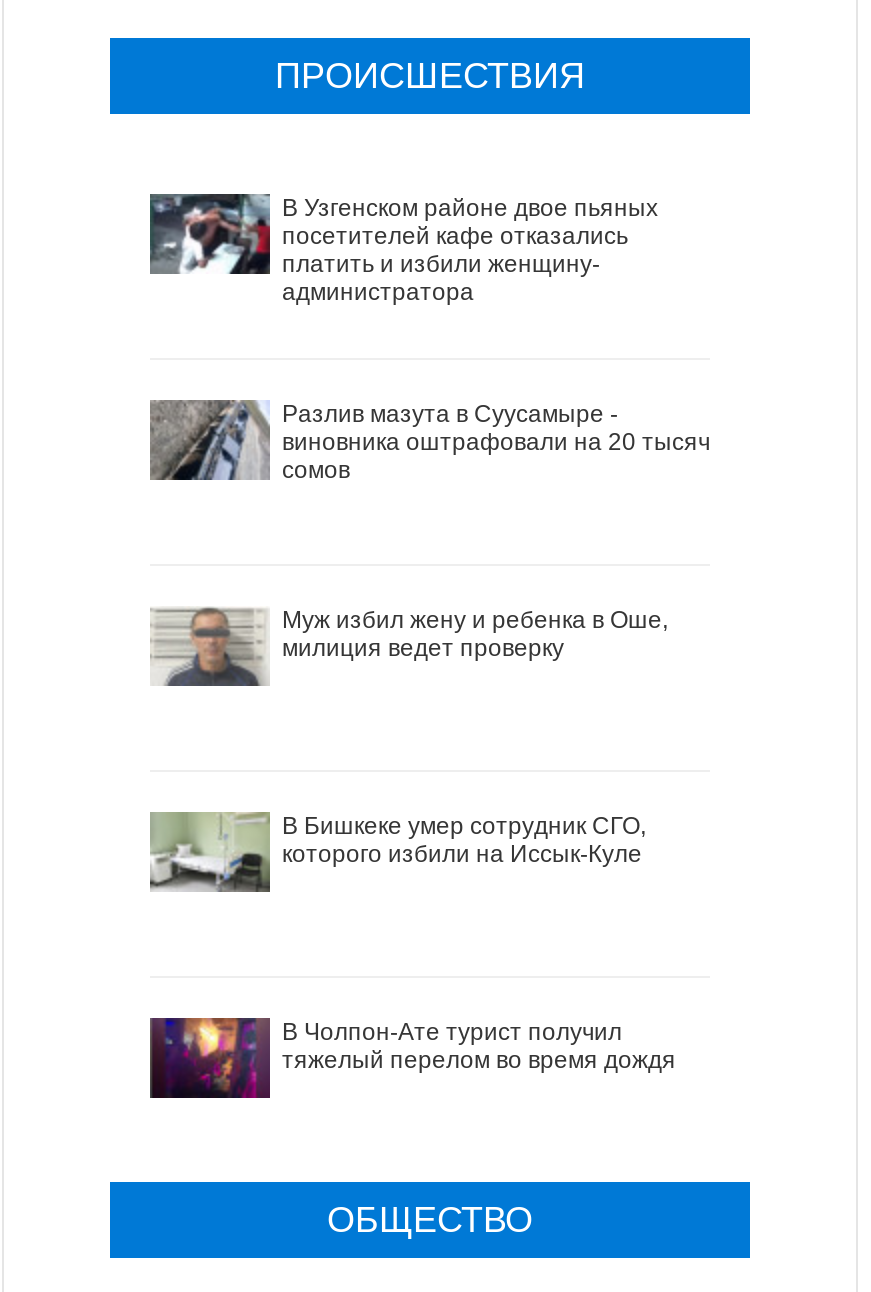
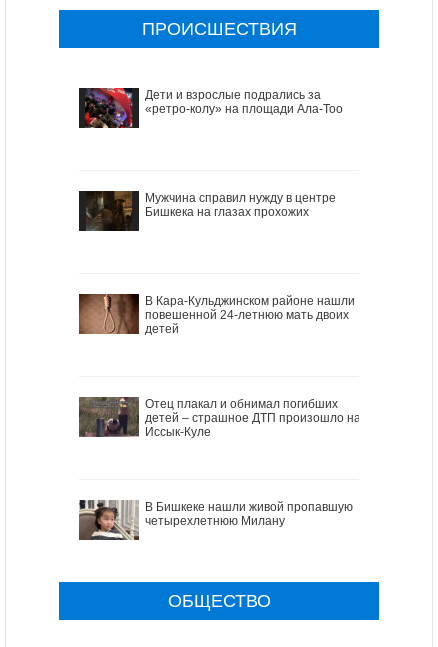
[150,192,658,305] [image] | В Узгенском районе двое пьяных | посетителей кафе отказались | платить и избили женщину- | администратора -> [79,87,343,129] [image] | Дети и взрослые подрались за | «ретро-колу» на площади Ала-Тоо
[150,399,710,483] [image] | Разлив мазута в Суусамыре - | виновника оштрафовали на 20 тысяч | сомов -> [79,191,336,232] [image] | Мужчина справил нужду в центре | Бишкека на глазах прохожих
[150,605,668,688] [image] | Муж избил жену и ребенка в Оше, | милиция ведет проверку -> [78,293,355,336] [image] | В Кара-Кульджинском районе нашли | повешенной 24-летнюю мать двоих | детей
[150,811,646,892] [image] | В Бишкеке умер сотрудник СГО, | которого избили на Иссык-Куле -> [78,397,361,439] [image] | Отец плакал и обнимал погибших | детей – страшное ДТП произошло на | Иссык-Куле
[150,1017,676,1098] [image] | В Чолпон-Ате турист получил | тяжелый перелом во время дождя -> [79,500,353,541] [image] | В Бишкеке нашли живой пропавшую | четырехлетнюю Милану

